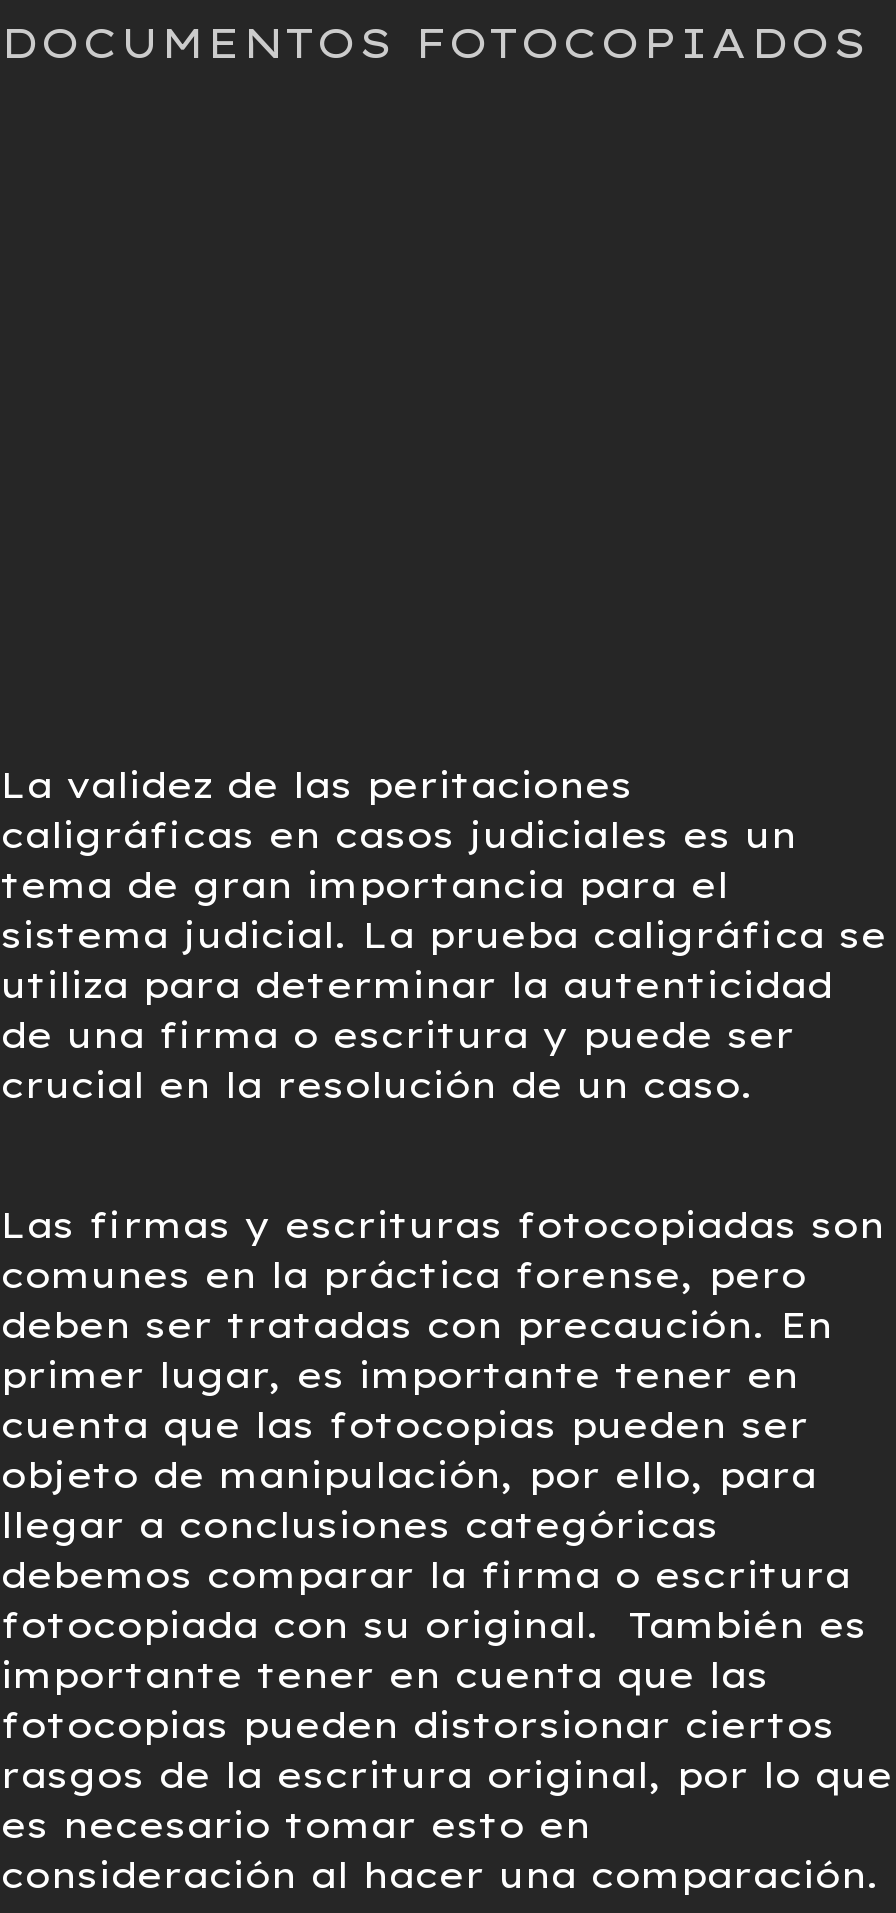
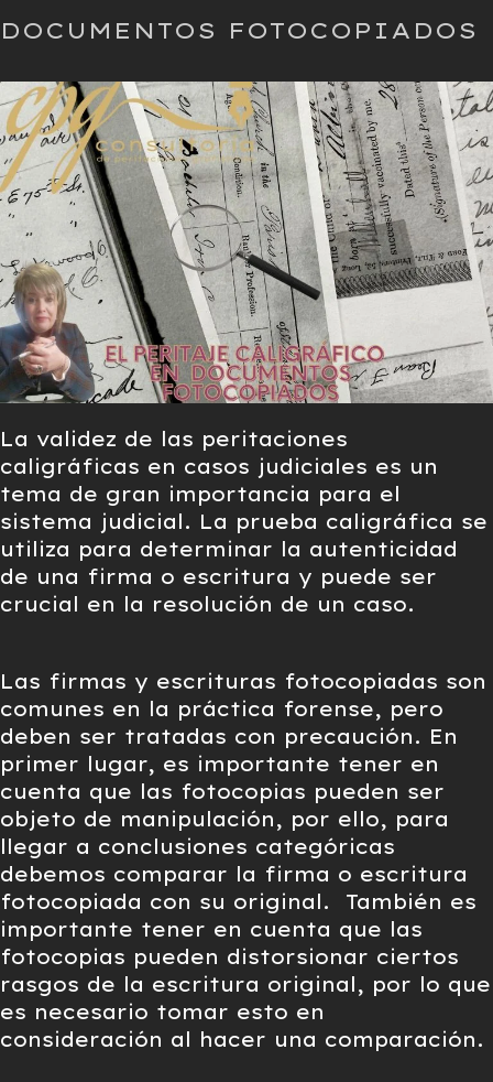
none -> [3,80,490,404] [image]

